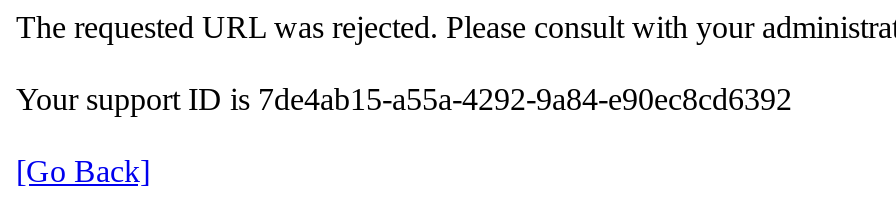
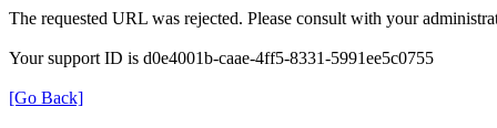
[16,82,792,116] Your support ID is 7de4ab15-a55a-4292-9a84-e90ec8cd6392 -> [9,49,434,67] Your support ID is d0e4001b-caae-4ff5-8331-5991ee5c0755

